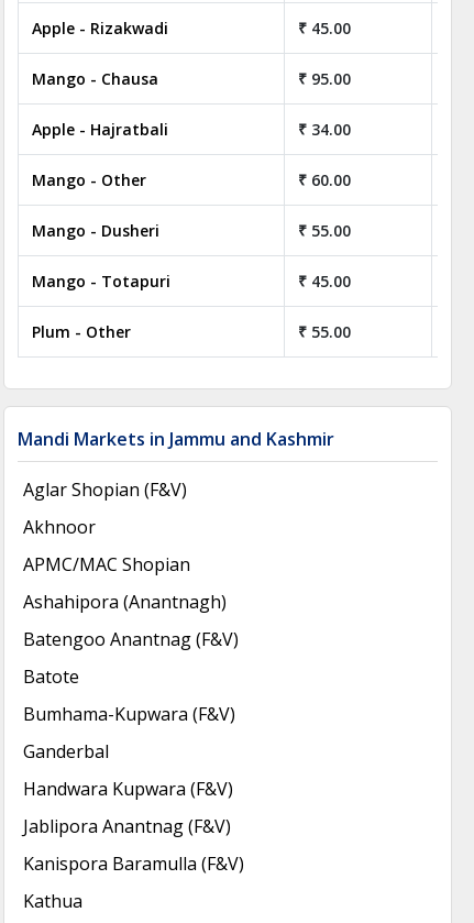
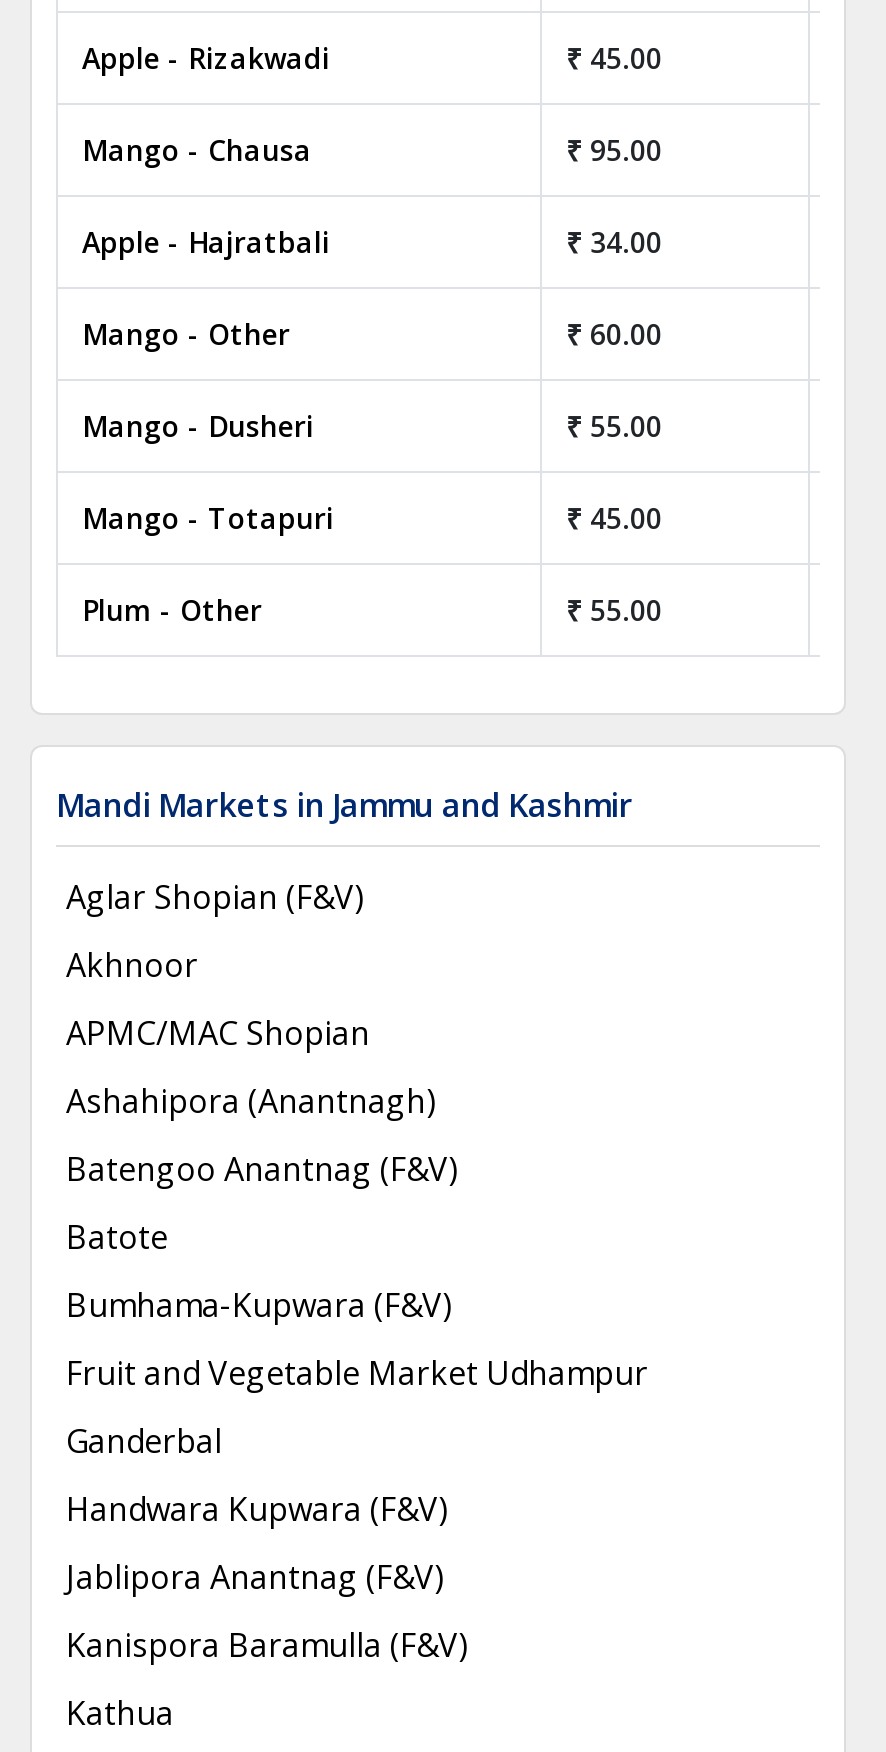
none -> [66,1351,648,1395] Fruit and Vegetable Market Udhampur

